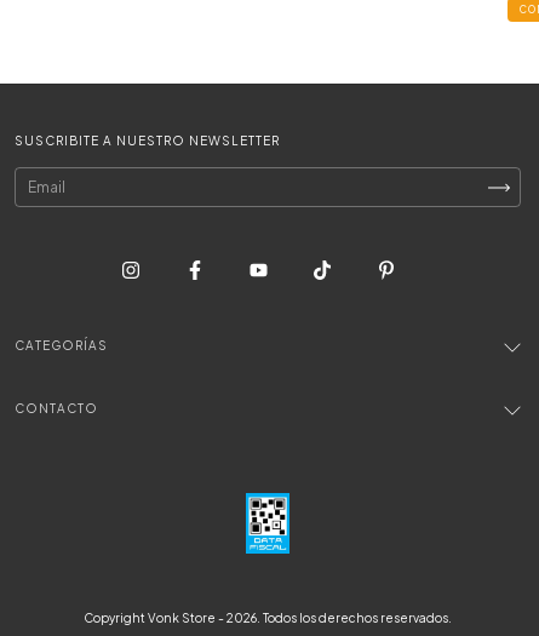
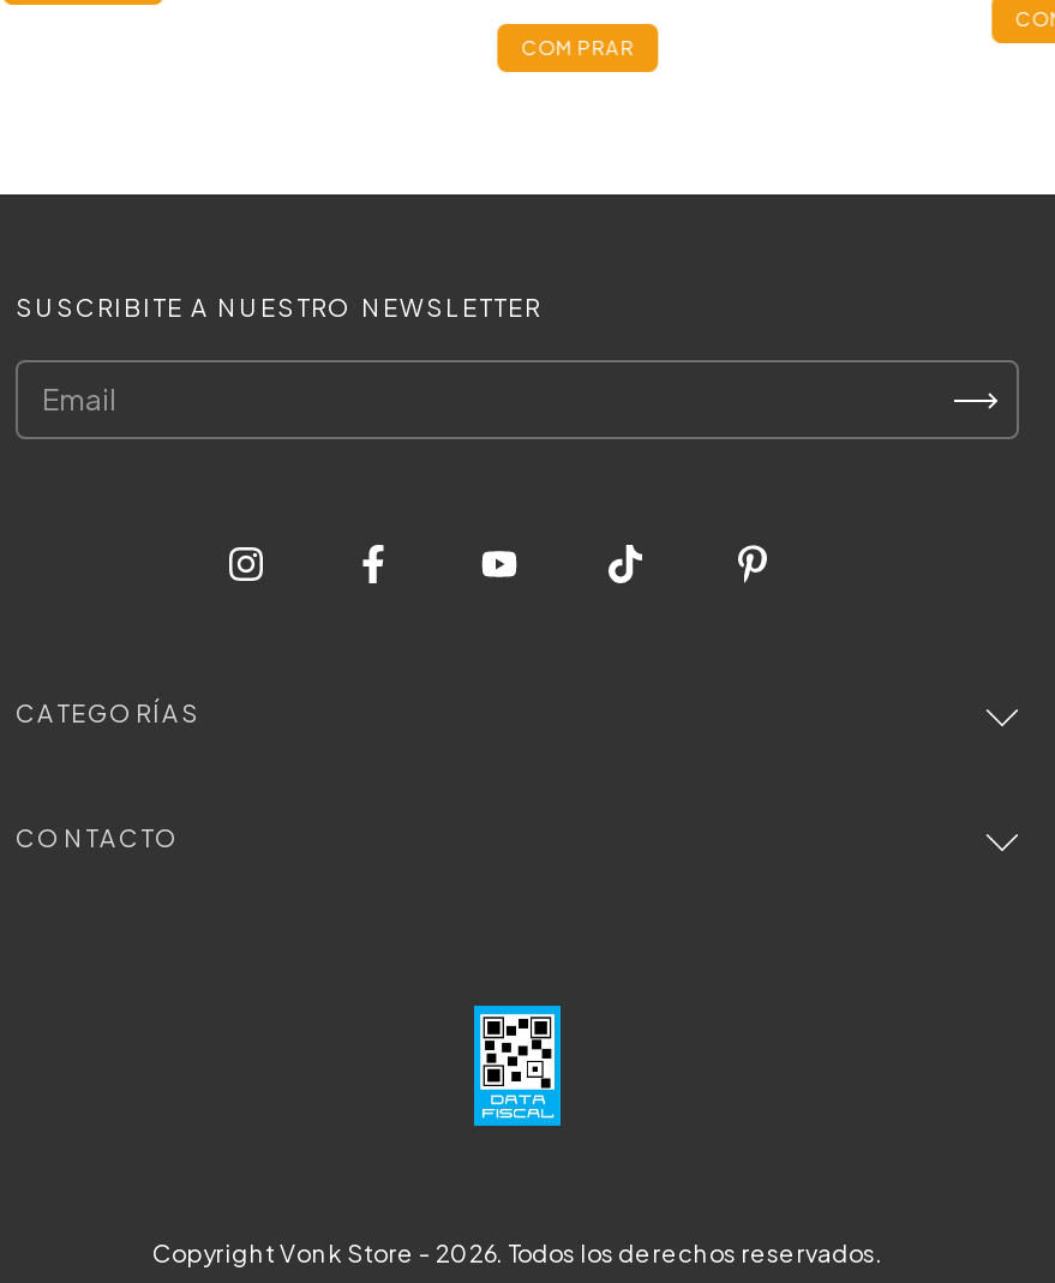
none -> [521,37,634,61] COMPRAR

